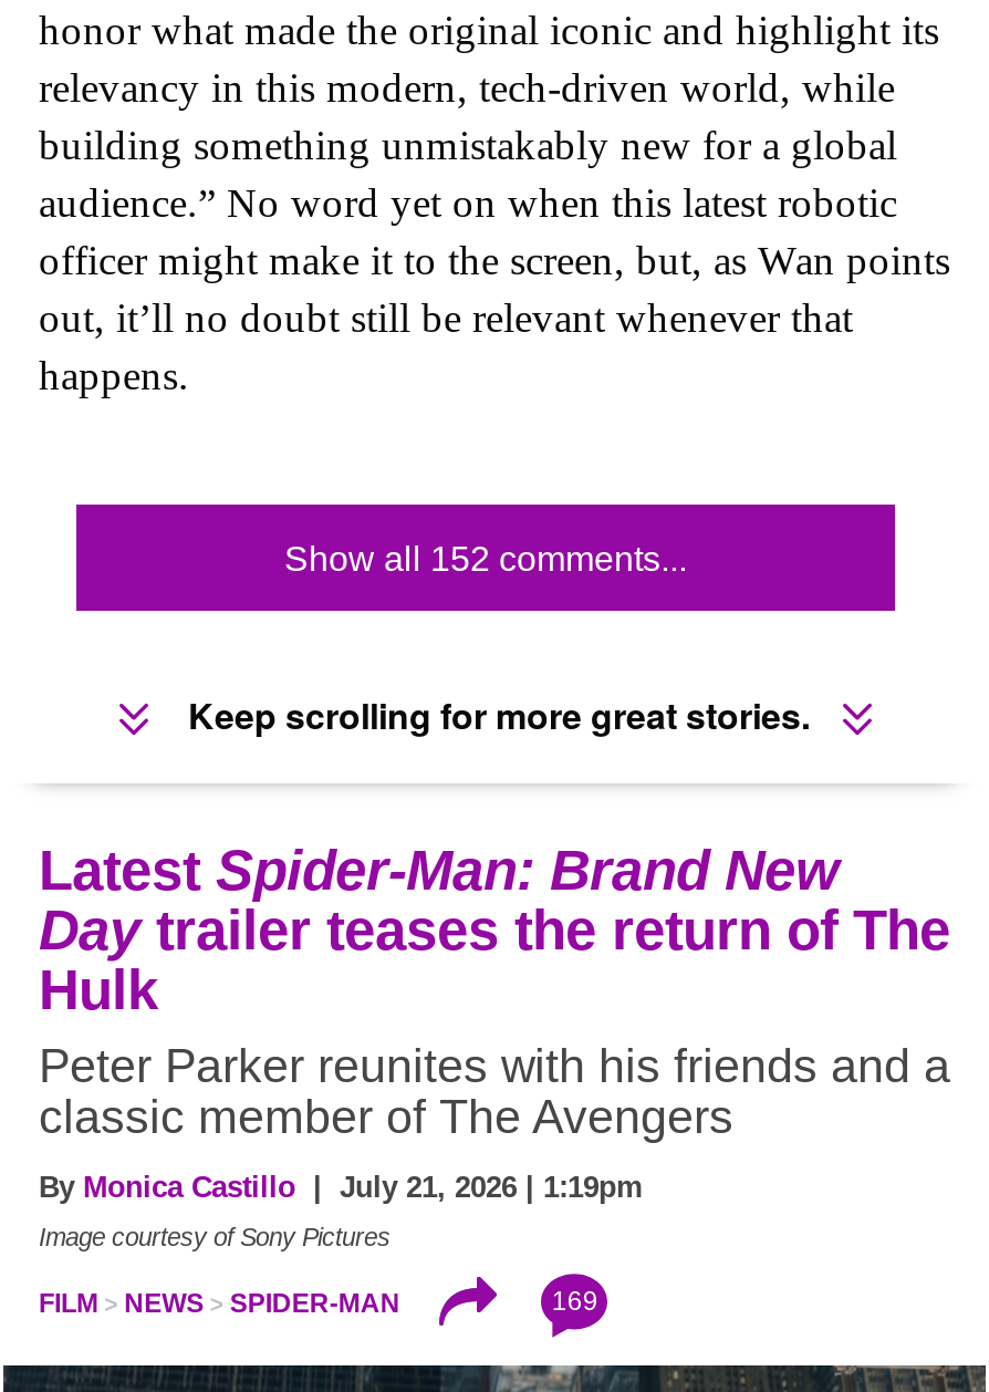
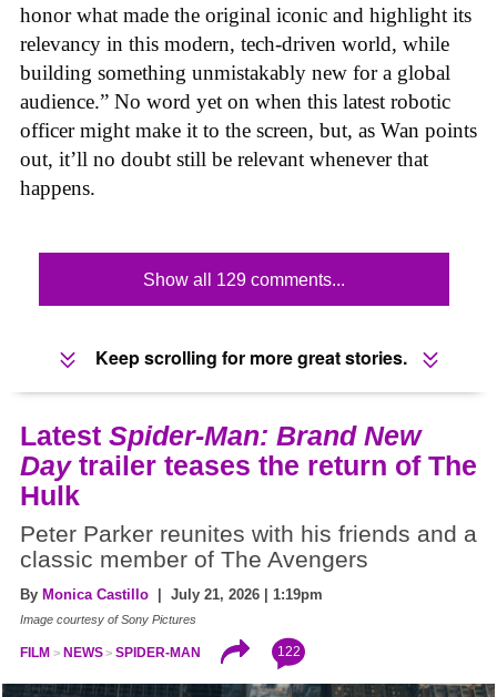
[284,539,687,577] Show all 152 comments... -> [143,270,345,289] Show all 129 comments...
[552,1286,598,1317] 169 -> [277,644,300,659] 122

